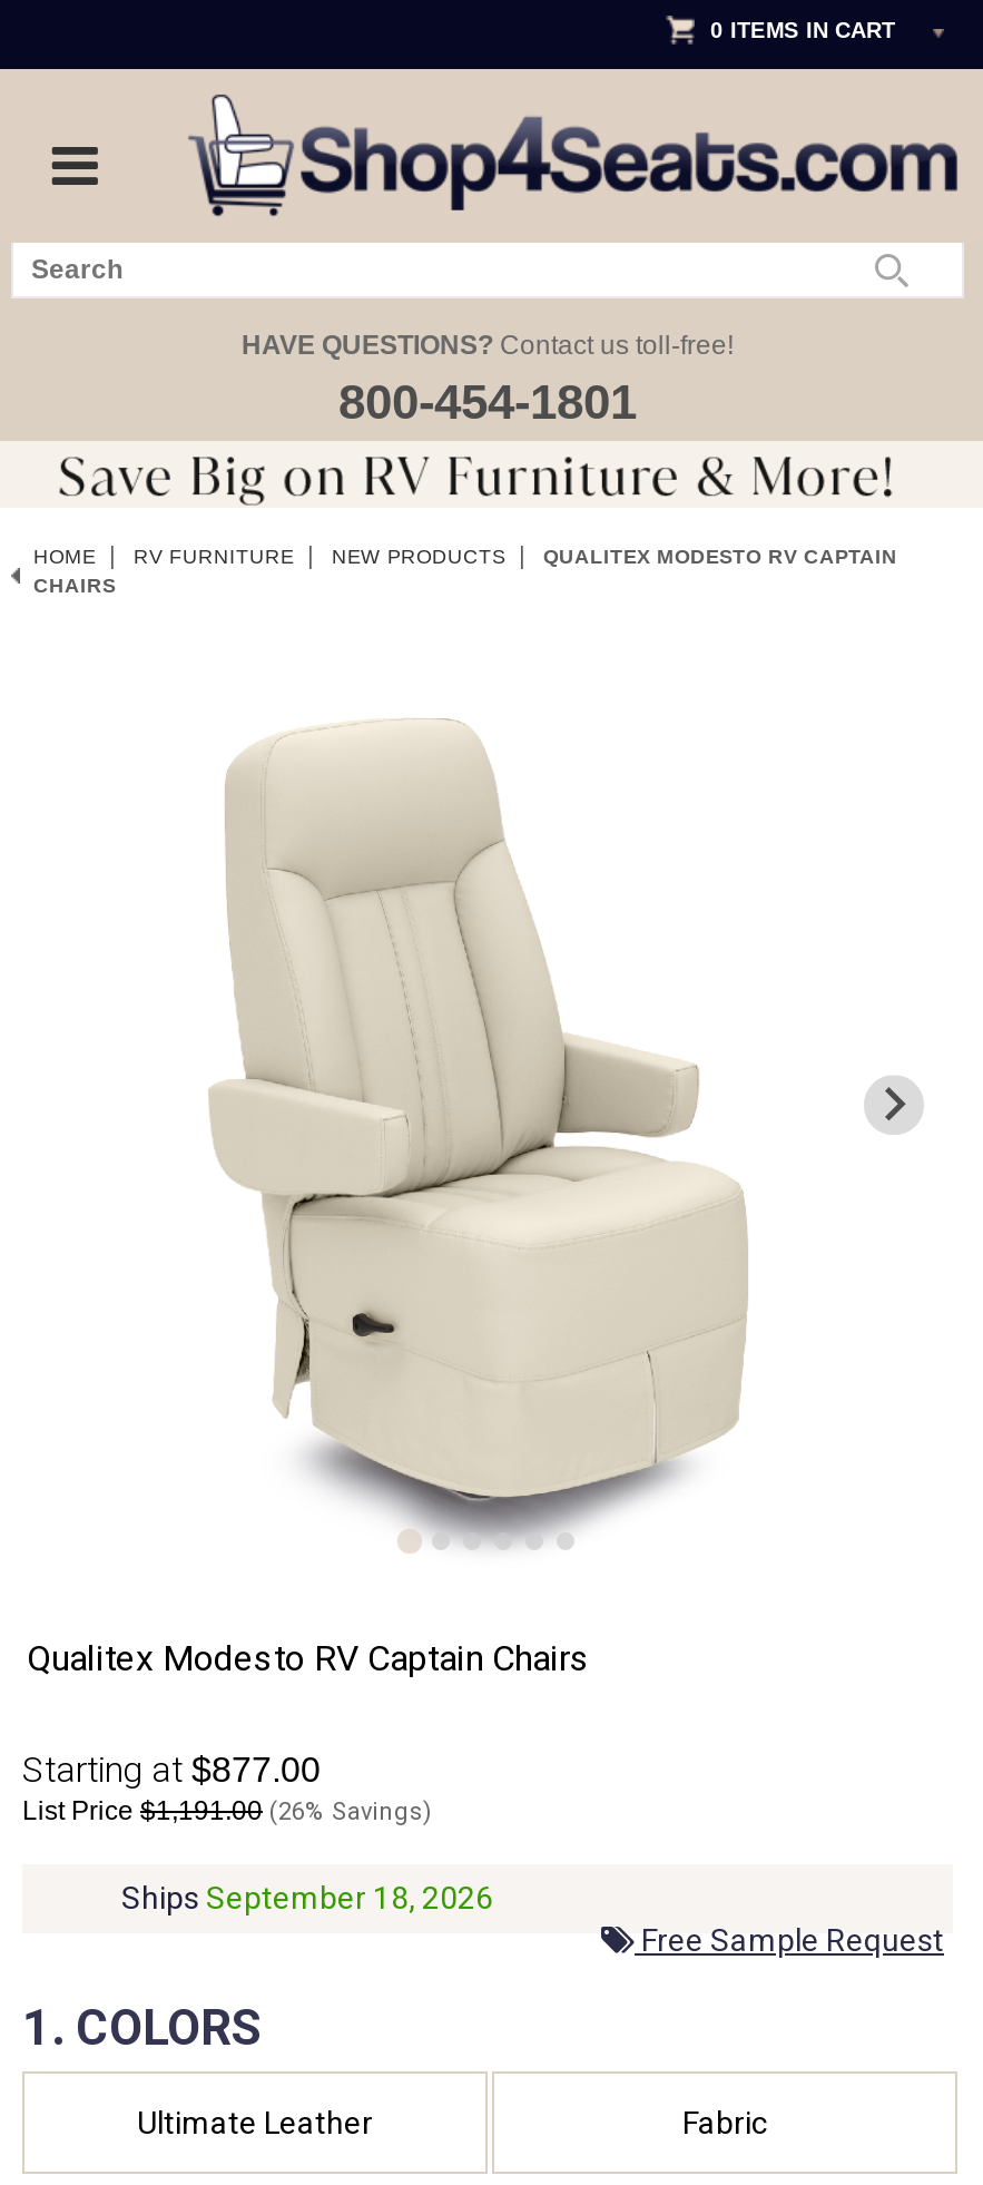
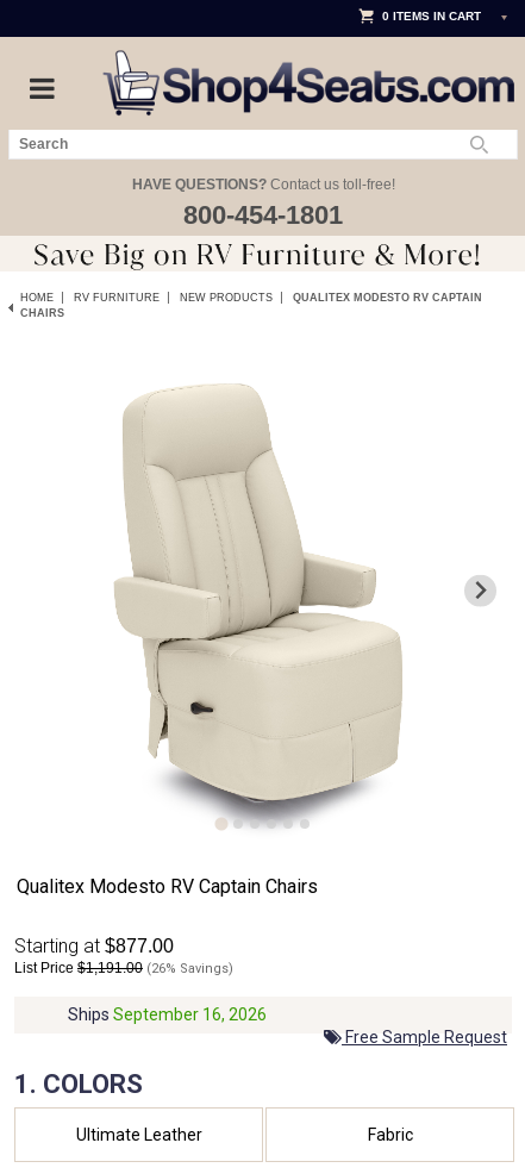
[121,1879,493,1915] Ships September 18, 2026 -> [67,1005,266,1024] Ships September 16, 2026

